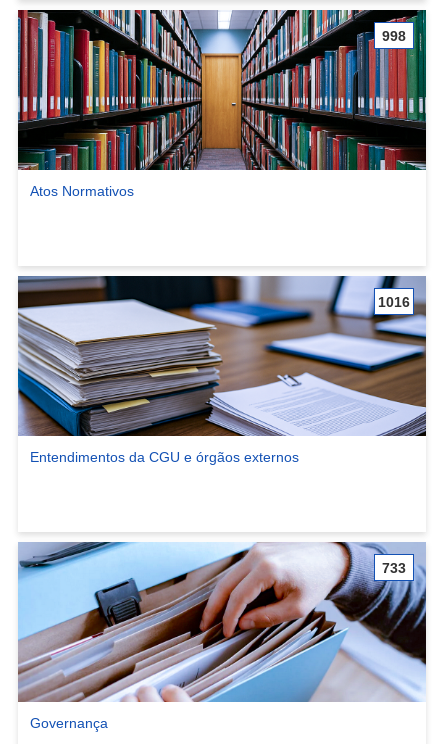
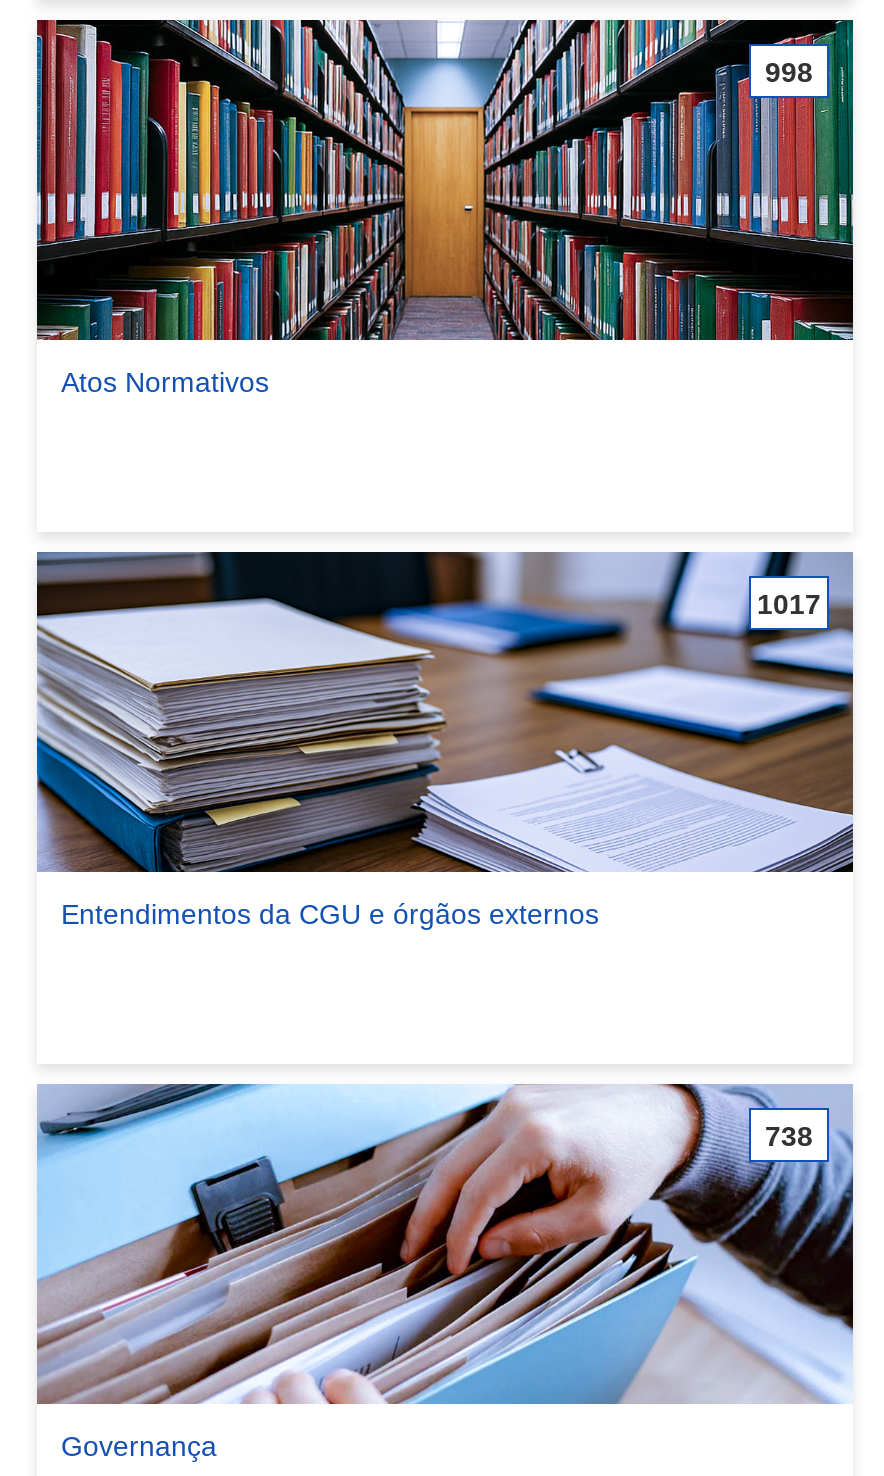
[378,293,410,309] 1016 -> [757,587,821,619] 1017
[382,559,406,575] 733 -> [765,1119,813,1151] 738

